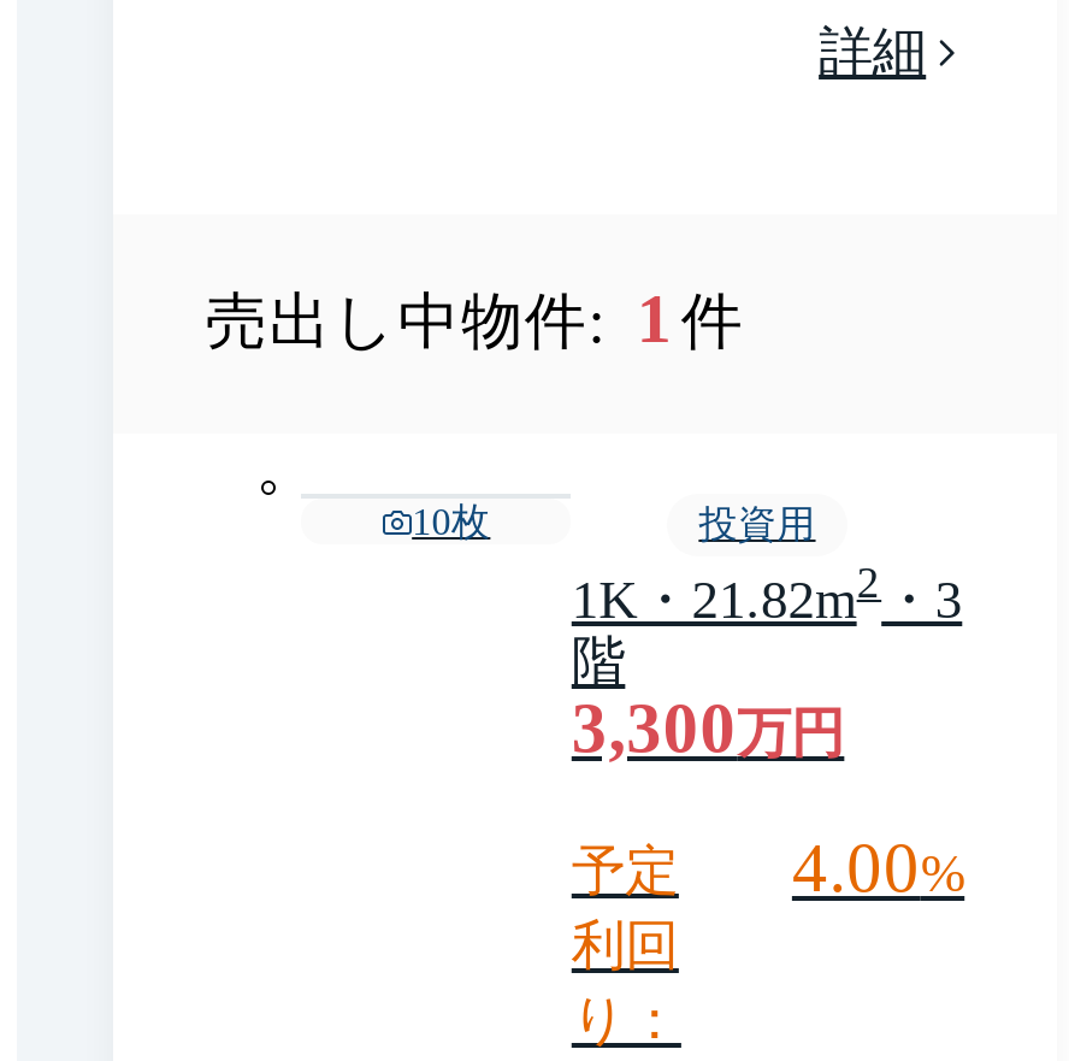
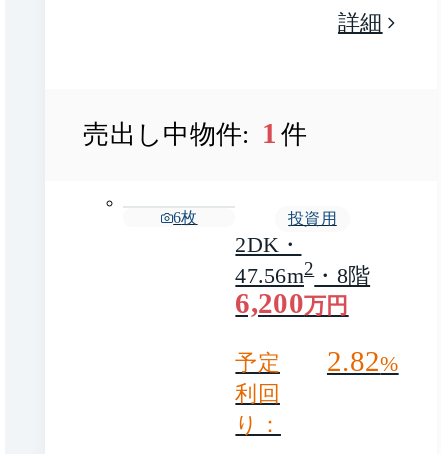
[412,500,490,541] 10枚 -> [173,209,198,226] 6枚
[572,556,962,767] 1K・21.82m2・3 | 階 | 3,300万円 -> [235,232,370,319] 2DK・ | 47.56m2・8階 | 6,200万円
[572,828,965,905] 予定 4.00% -> [235,345,399,377] 予定 2.82%

